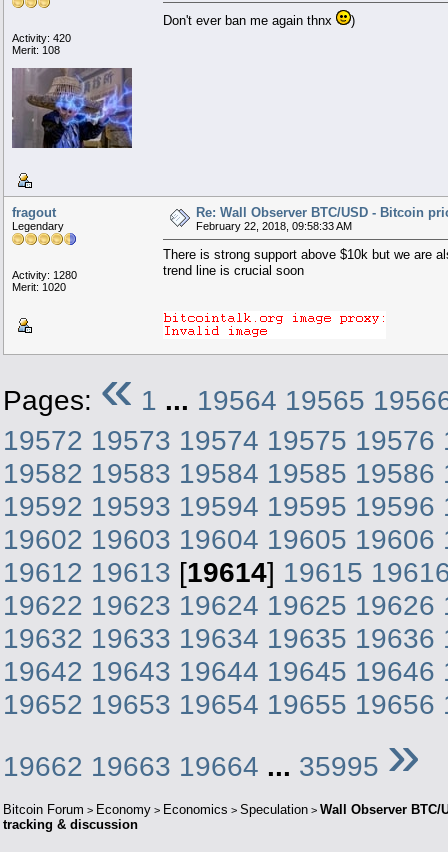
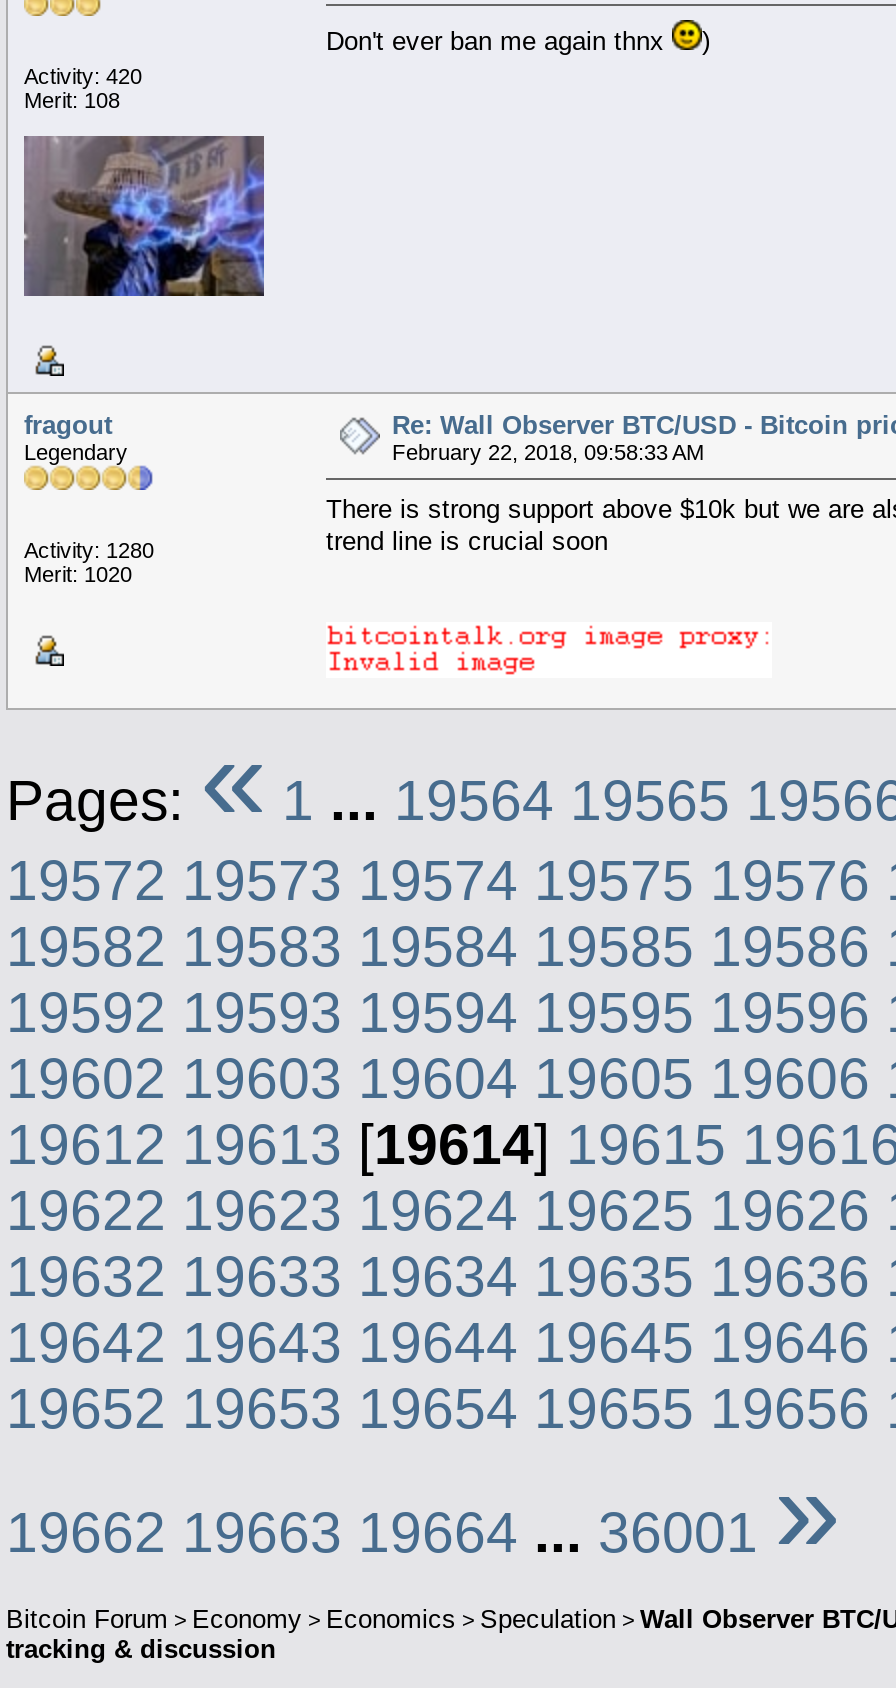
[3,722,420,789] 19662 19663 19664 ... 35995 » -> [6,1445,840,1579] 19662 19663 19664 ... 36001 »

